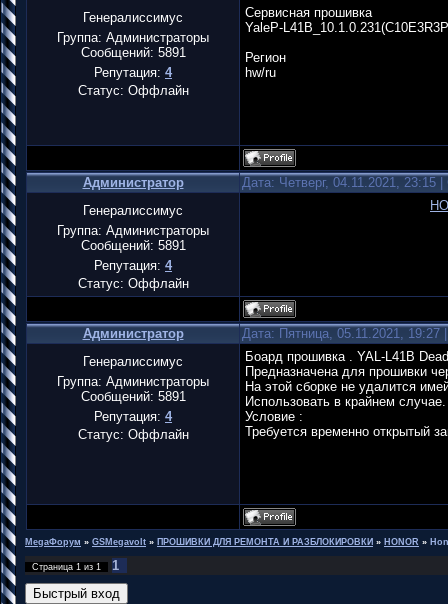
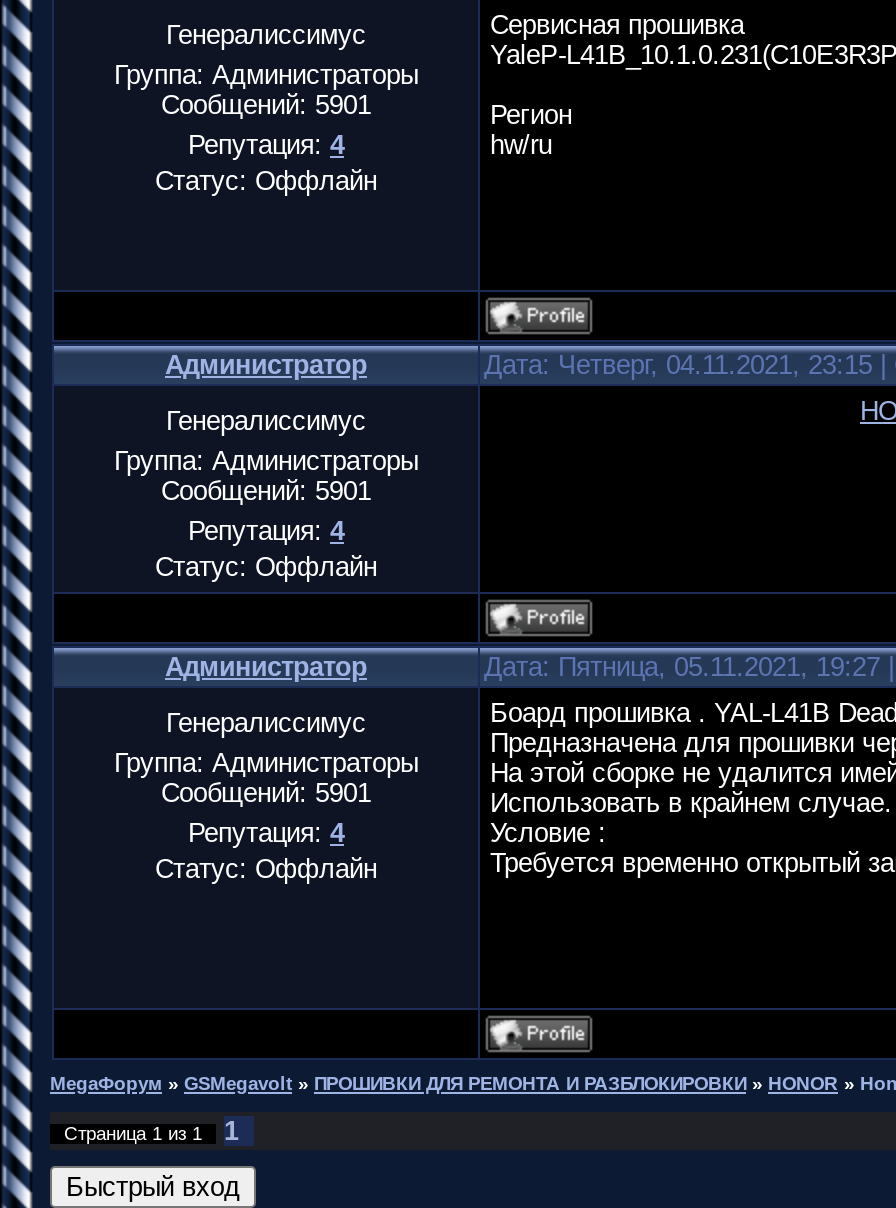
[80,45,185,60] Сообщений: 5891 -> [161,90,371,120] Сообщений: 5901
[80,238,185,253] Сообщений: 5891 -> [161,476,371,506] Сообщений: 5901
[80,389,185,404] Сообщений: 5891 -> [161,778,371,808] Сообщений: 5901

